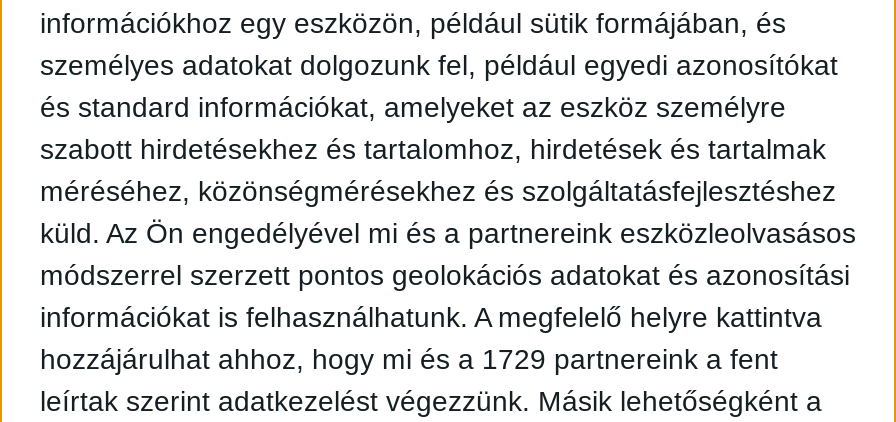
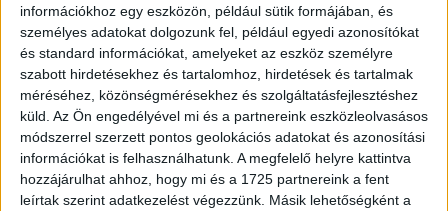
[40,342,778,374] hozzájárulhat ahhoz, hogy mi és a 1729 partnereink a fent -> [20,171,389,187] hozzájárulhat ahhoz, hogy mi és a 1725 partnereink a fent

